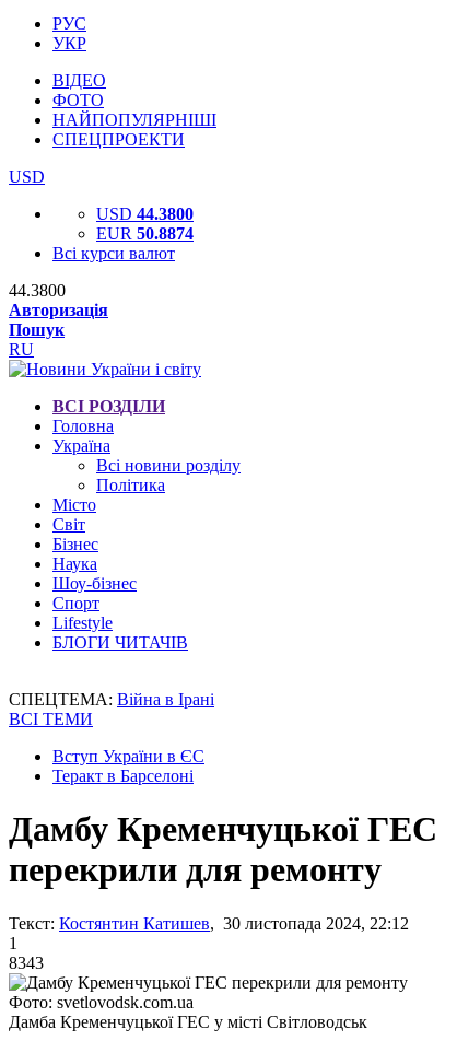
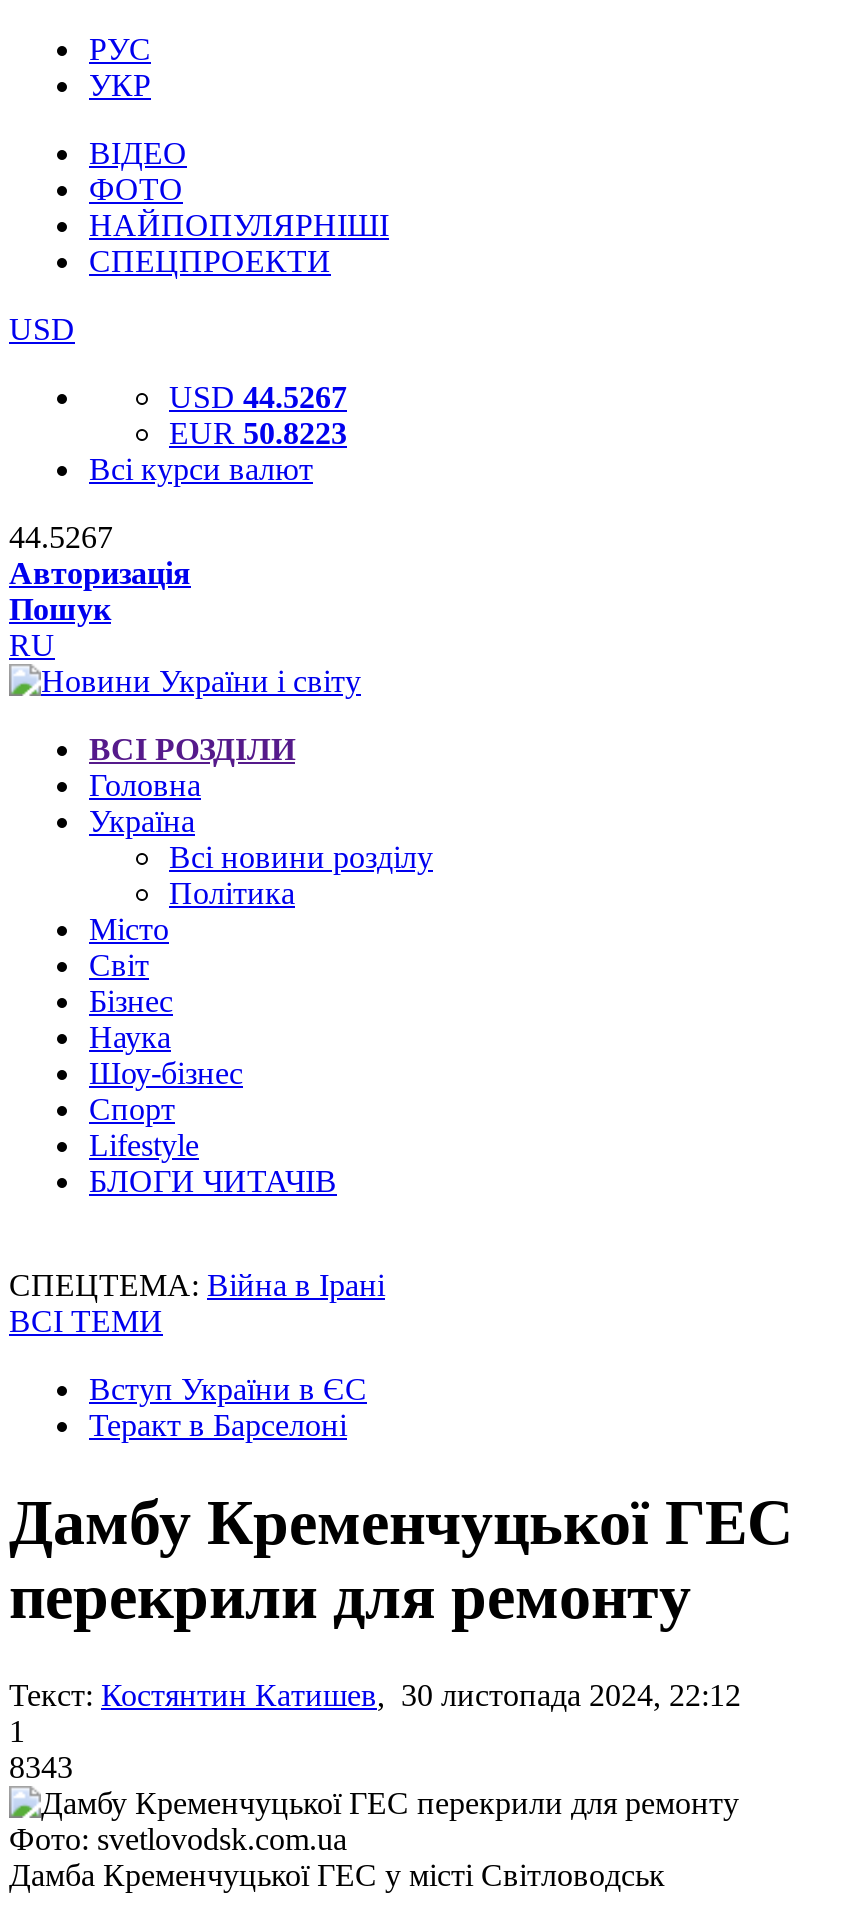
[96,204,194,223] USD 44.3800 -> [169,380,347,414] USD 44.5267
[96,224,194,243] EUR 50.8874 -> [169,416,347,450] EUR 50.8223
[9,281,66,300] 44.3800 -> [9,520,113,554] 44.5267

